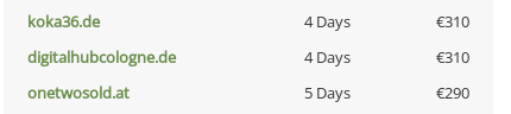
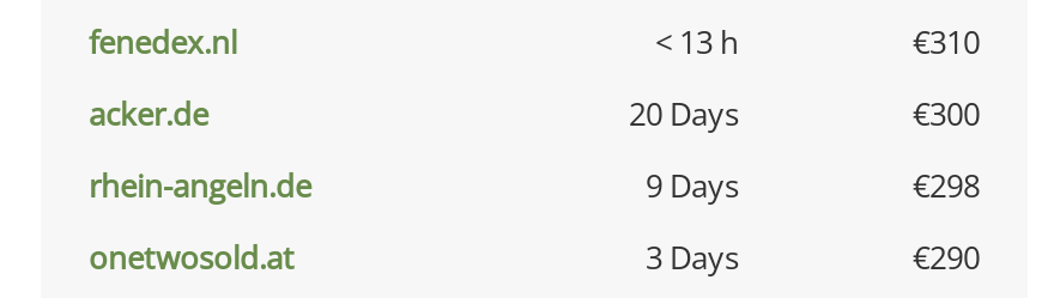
[27,11,350,32] koka36.de | 4 Days -> [89,20,739,63] fenedex.nl | < 13 h
[27,46,469,68] digitalhubcologne.de | 4 Days | €310 -> [89,92,980,207] acker.de | 20 Days | €300 | rhein-angeln.de | 9 Days | €298
[304,82,350,103] 5 Days -> [646,236,739,279] 3 Days

